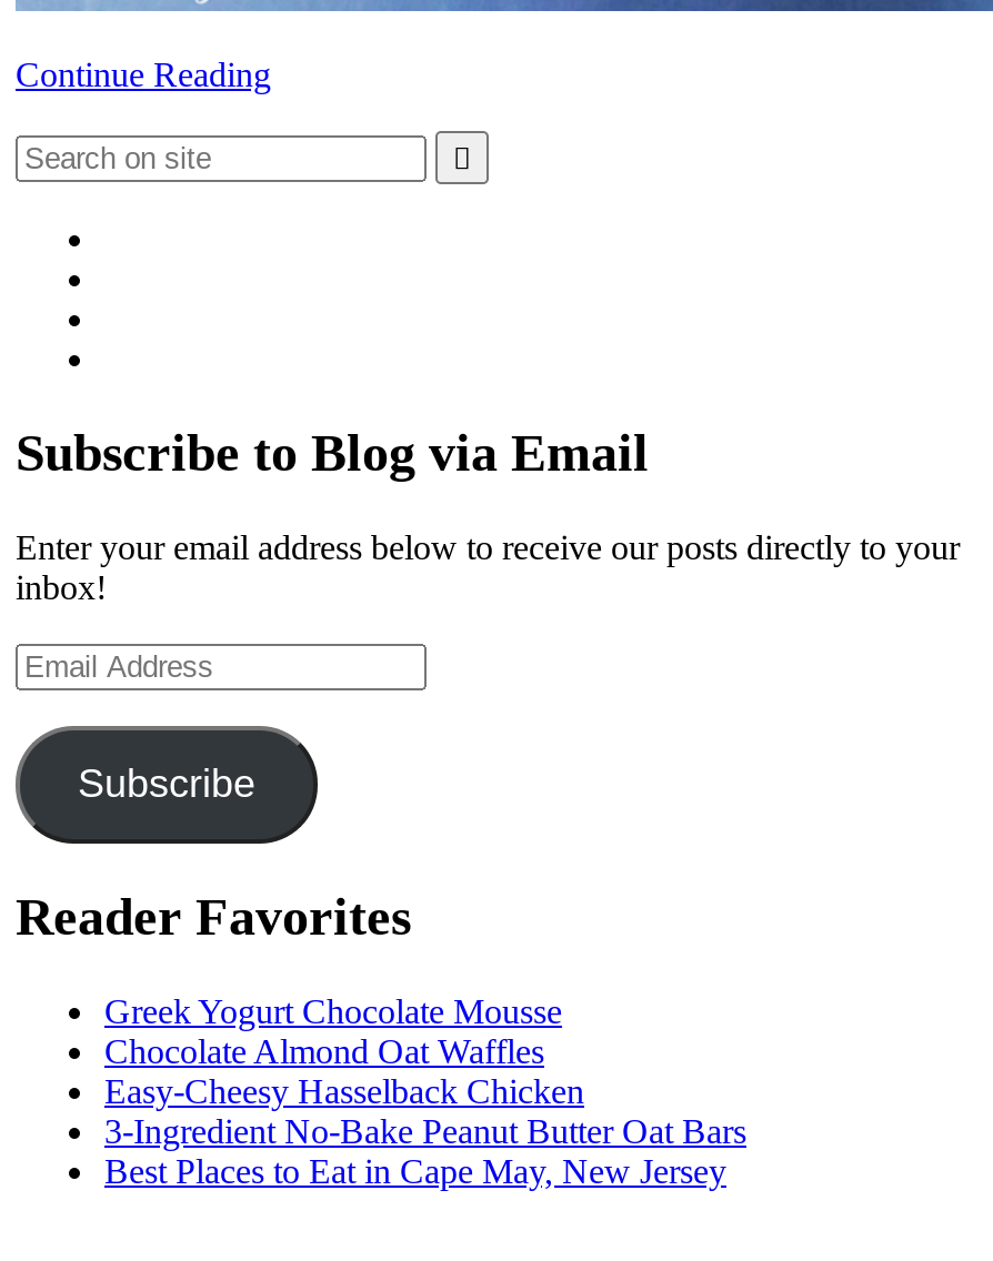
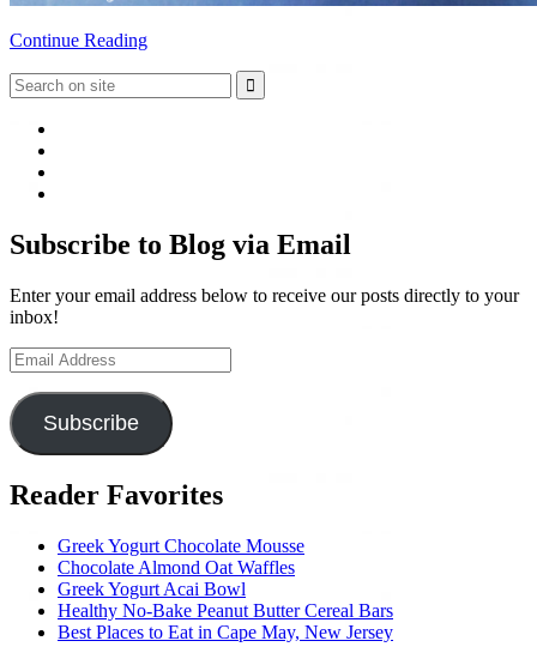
[104,1072,746,1150] Easy-Cheesy Hasselback Chicken | 3-Ingredient No-Bake Peanut Butter Oat Bars -> [58,579,393,621] Greek Yogurt Acai Bowl | Healthy No-Bake Peanut Butter Cereal Bars

